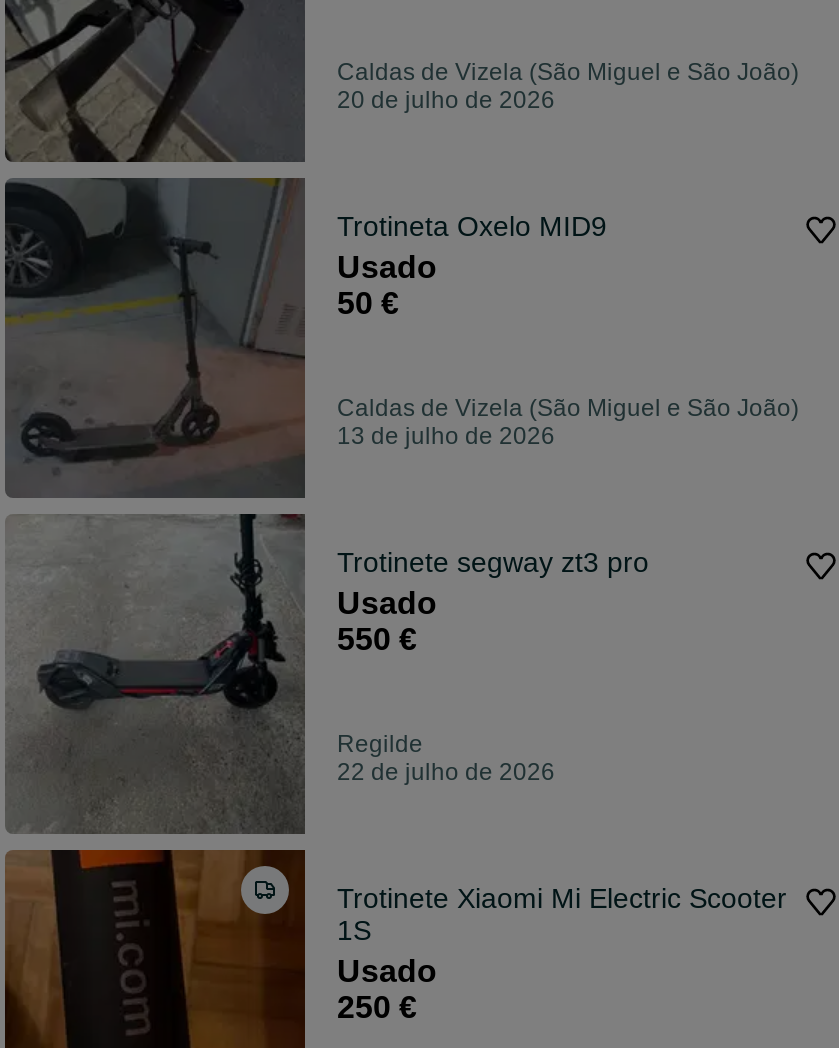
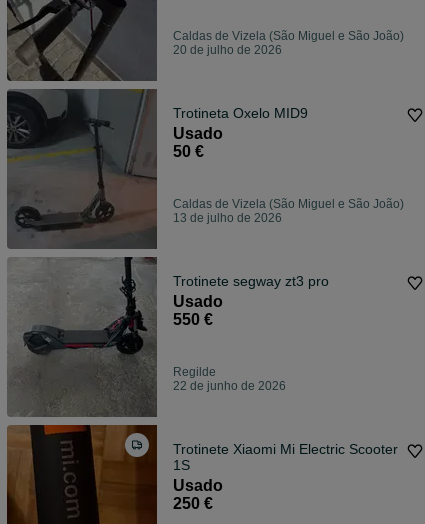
[337,758,555,786] 22 de julho de 2026 -> [173,379,286,393] 22 de junho de 2026

